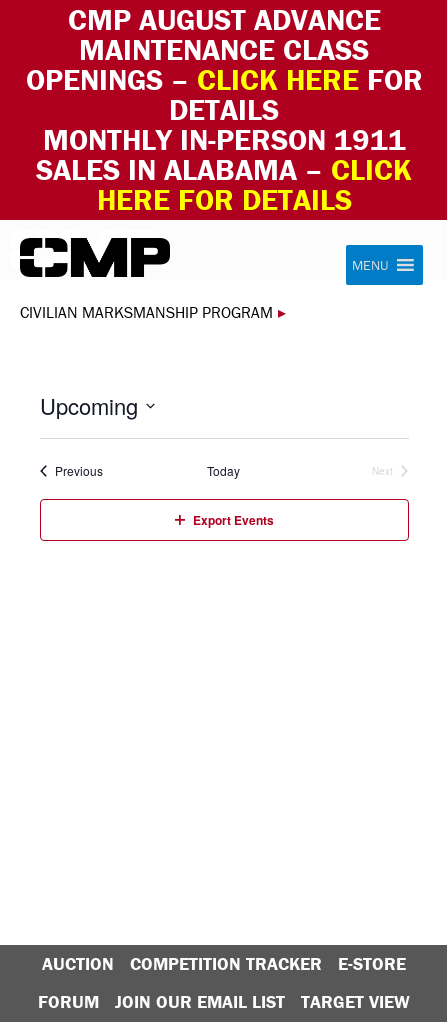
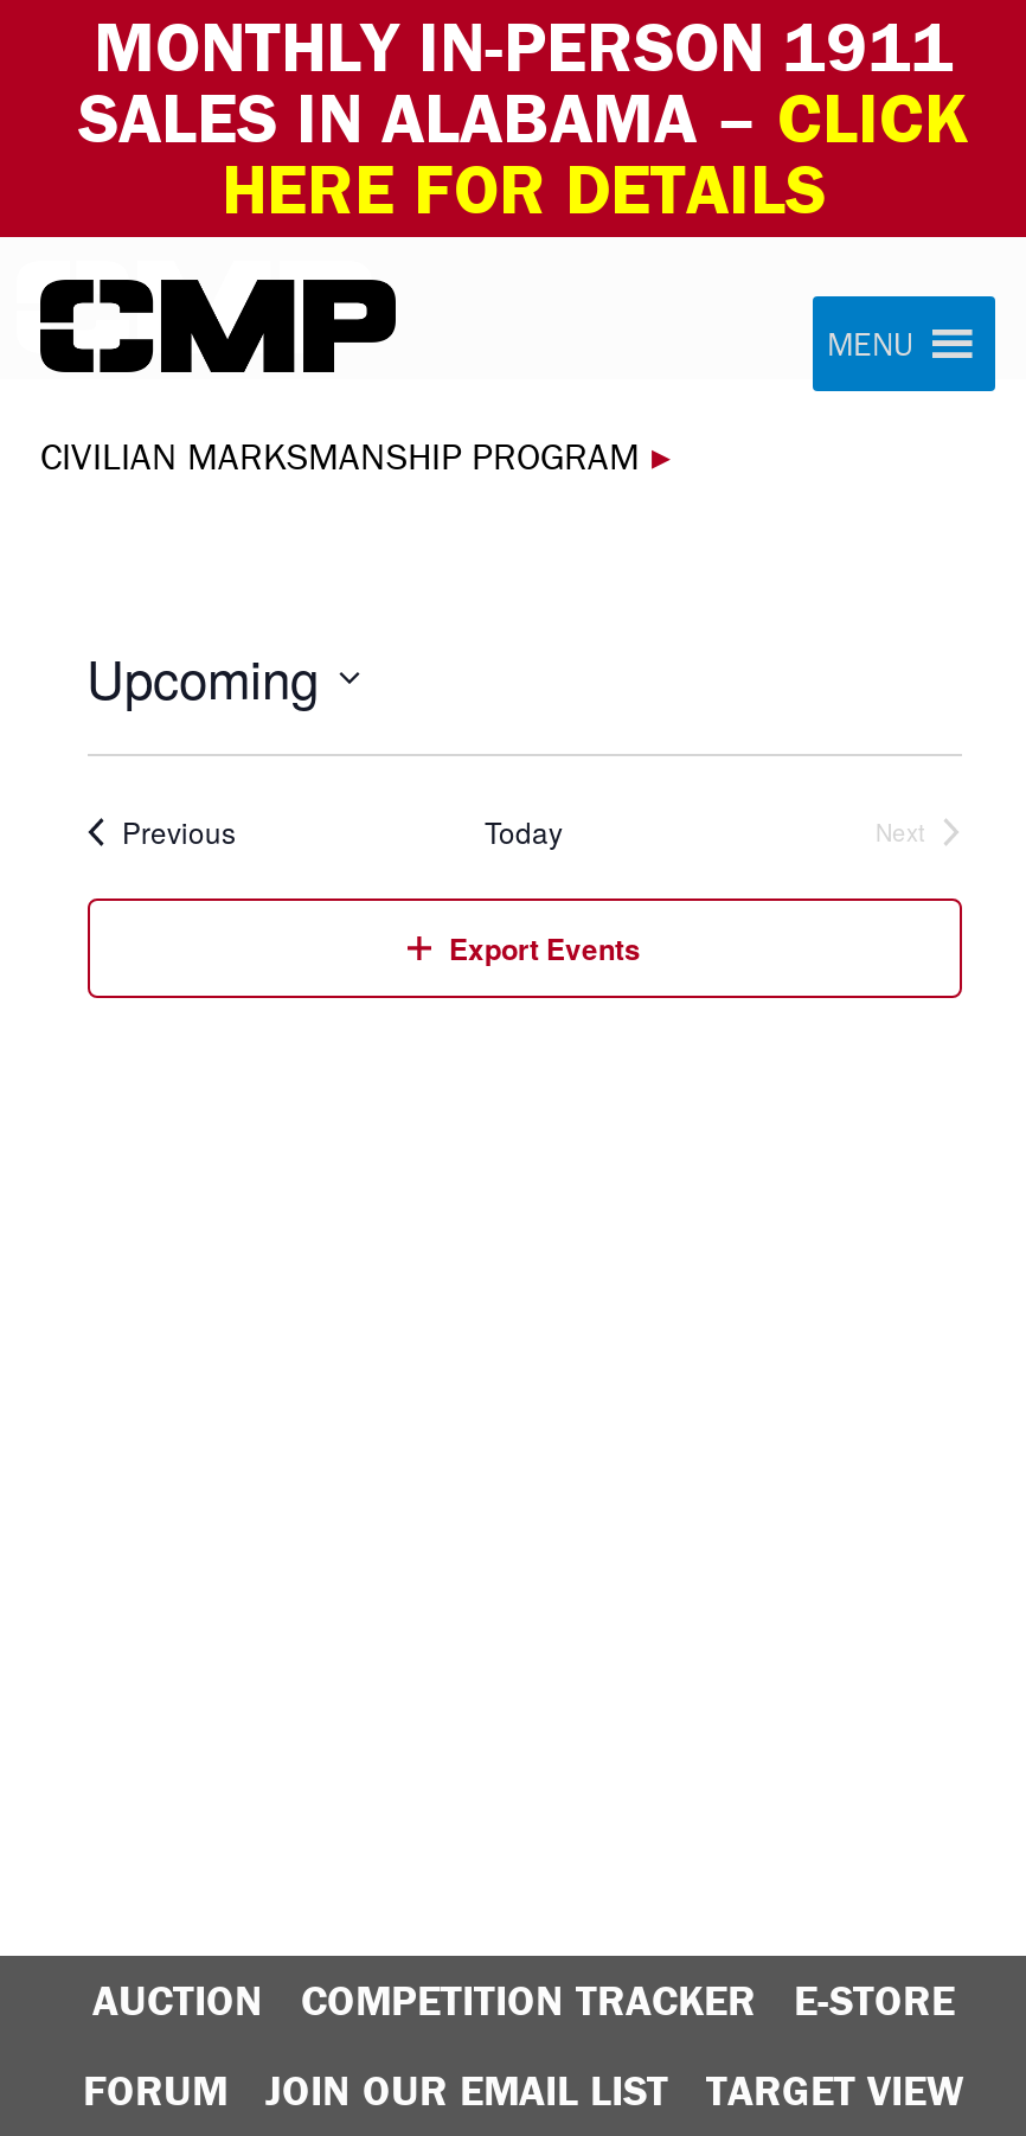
[25,1,422,128] CMP AUGUST ADVANCE | MAINTENANCE CLASS | OPENINGS – CLICK HERE FOR | DETAILS -> none

